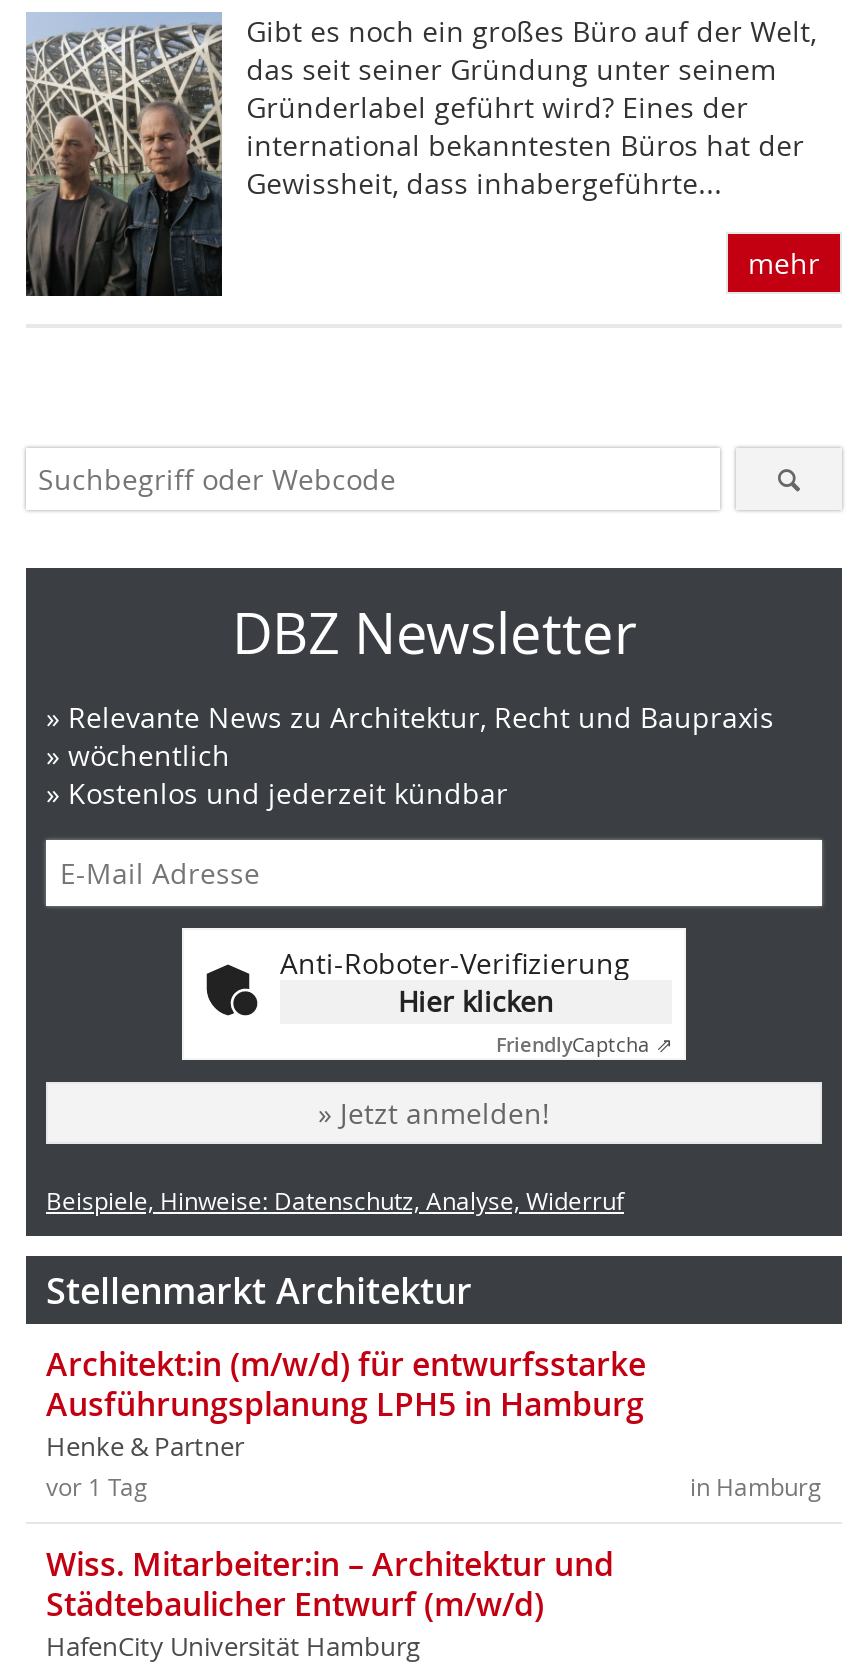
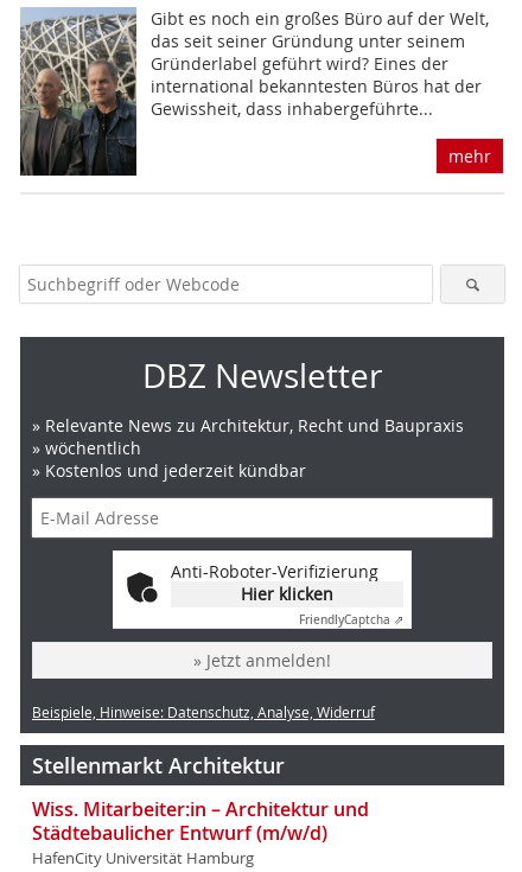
[46,1342,822,1502] Architekt:in (m/w/d) für entwurfsstarke | Ausführungsplanung LPH5 in Hamburg | Henke & Partner | in Hamburg | vor 1 Tag -> none

